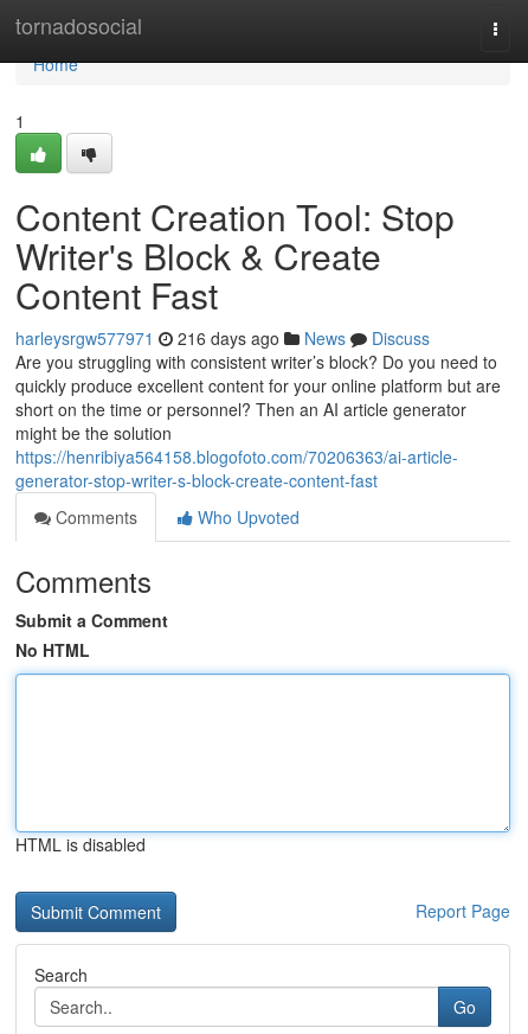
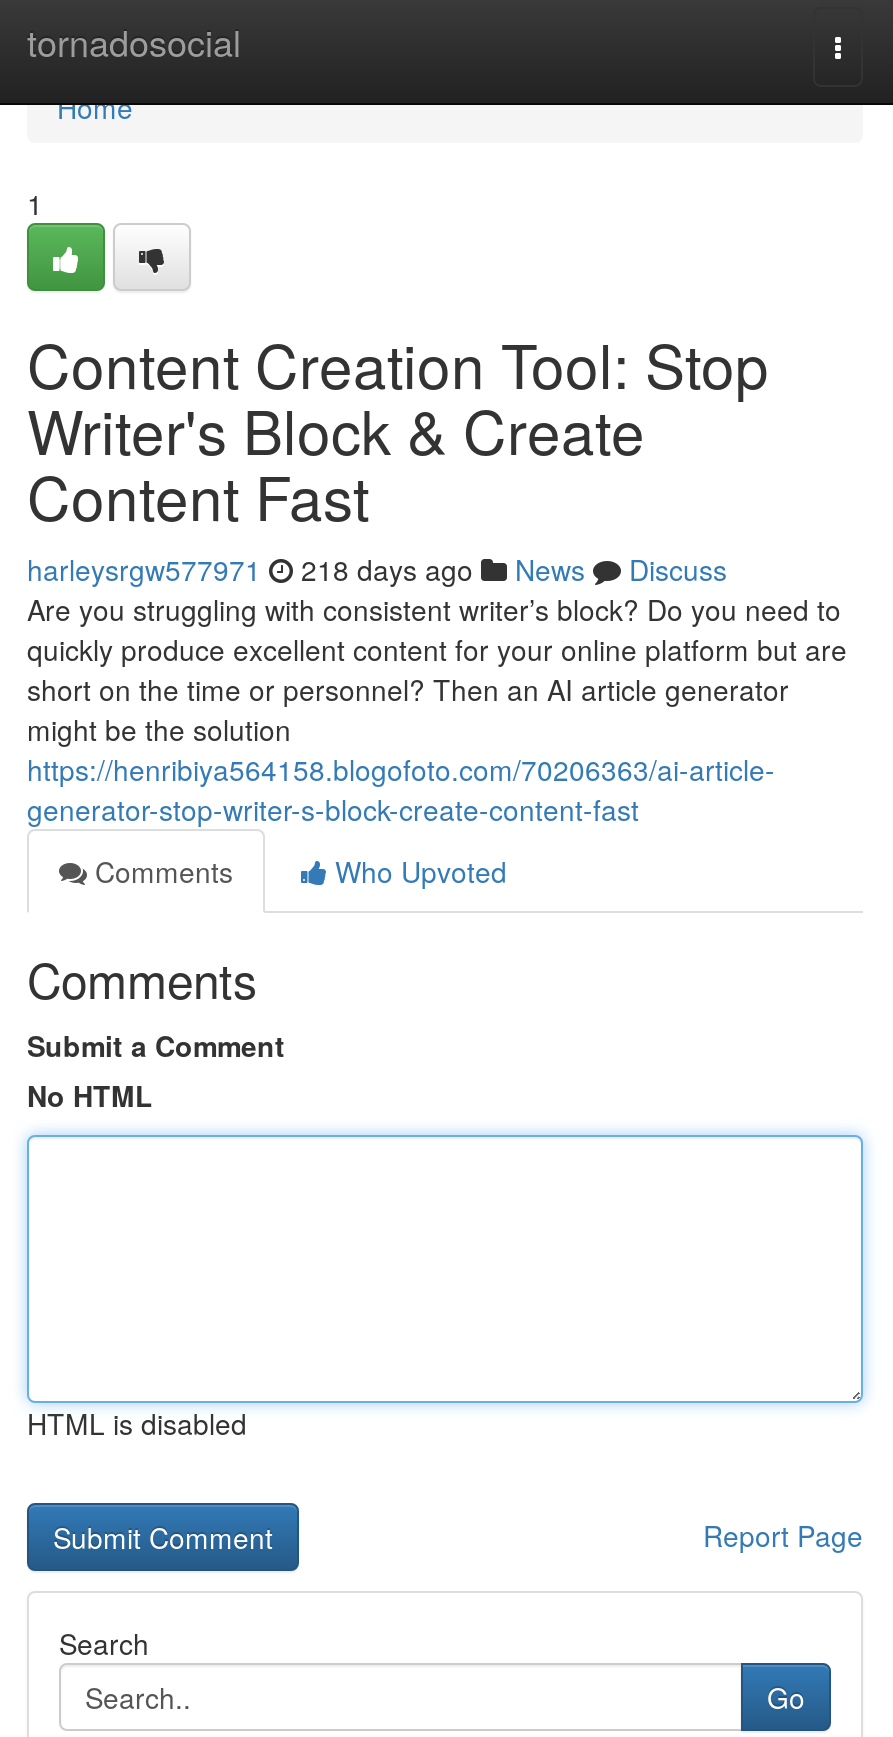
[15,326,430,350] harleysrgw577971 216 days ago News Discuss -> [27,549,727,589] harleysrgw577971 218 days ago News Discuss

